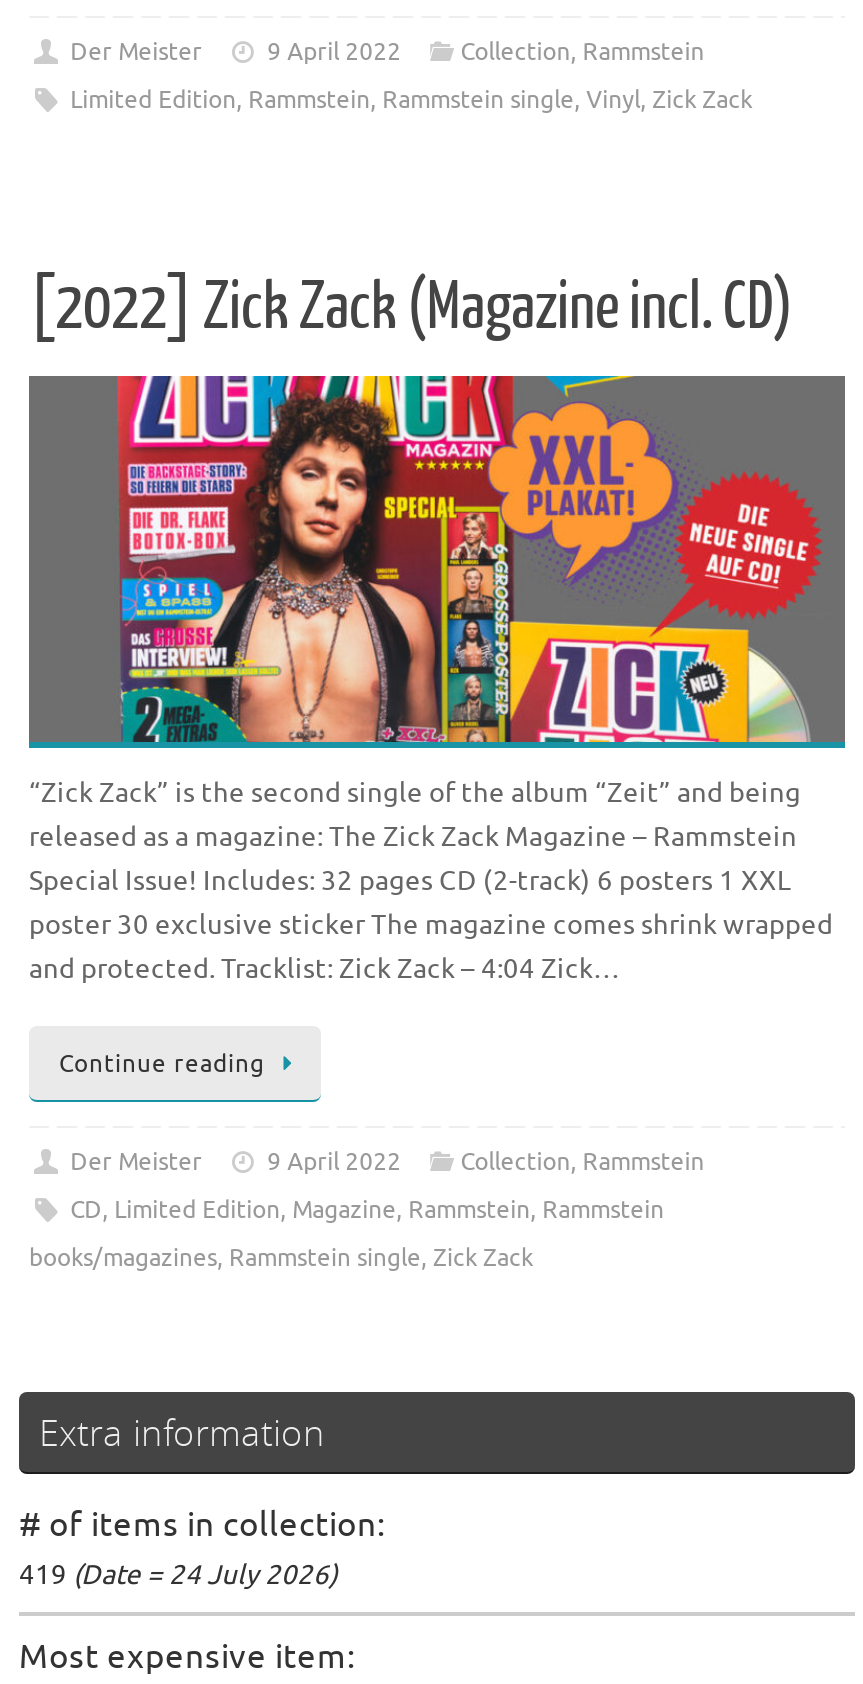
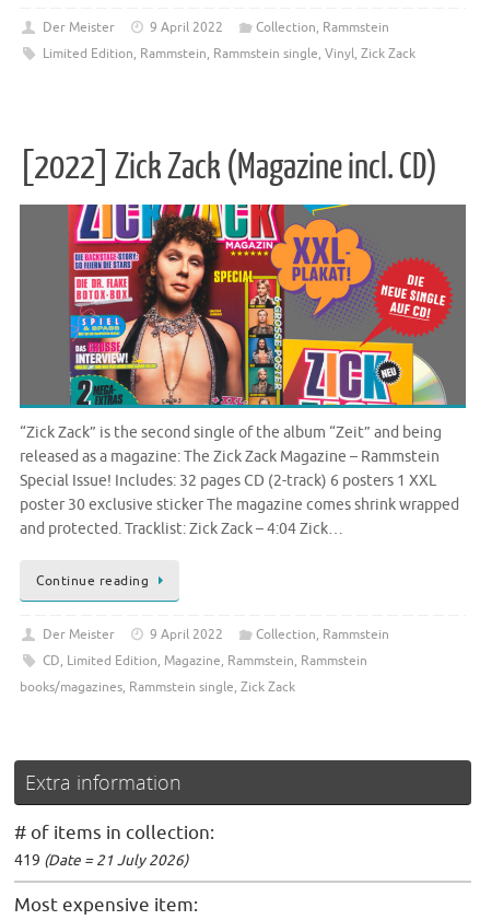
[19,1559,337,1593] 419 (Date = 24 July 2026) -> [14,852,188,870] 419 (Date = 21 July 2026)

